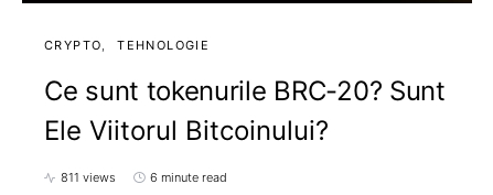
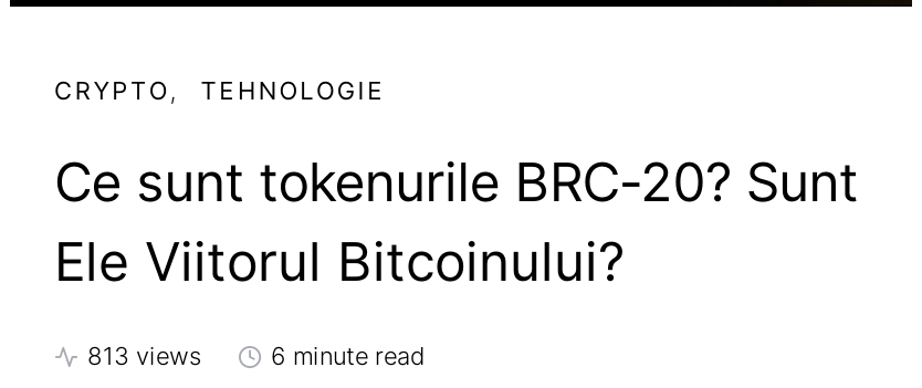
[61,170,116,185] 811 views -> [87,341,202,372] 813 views

